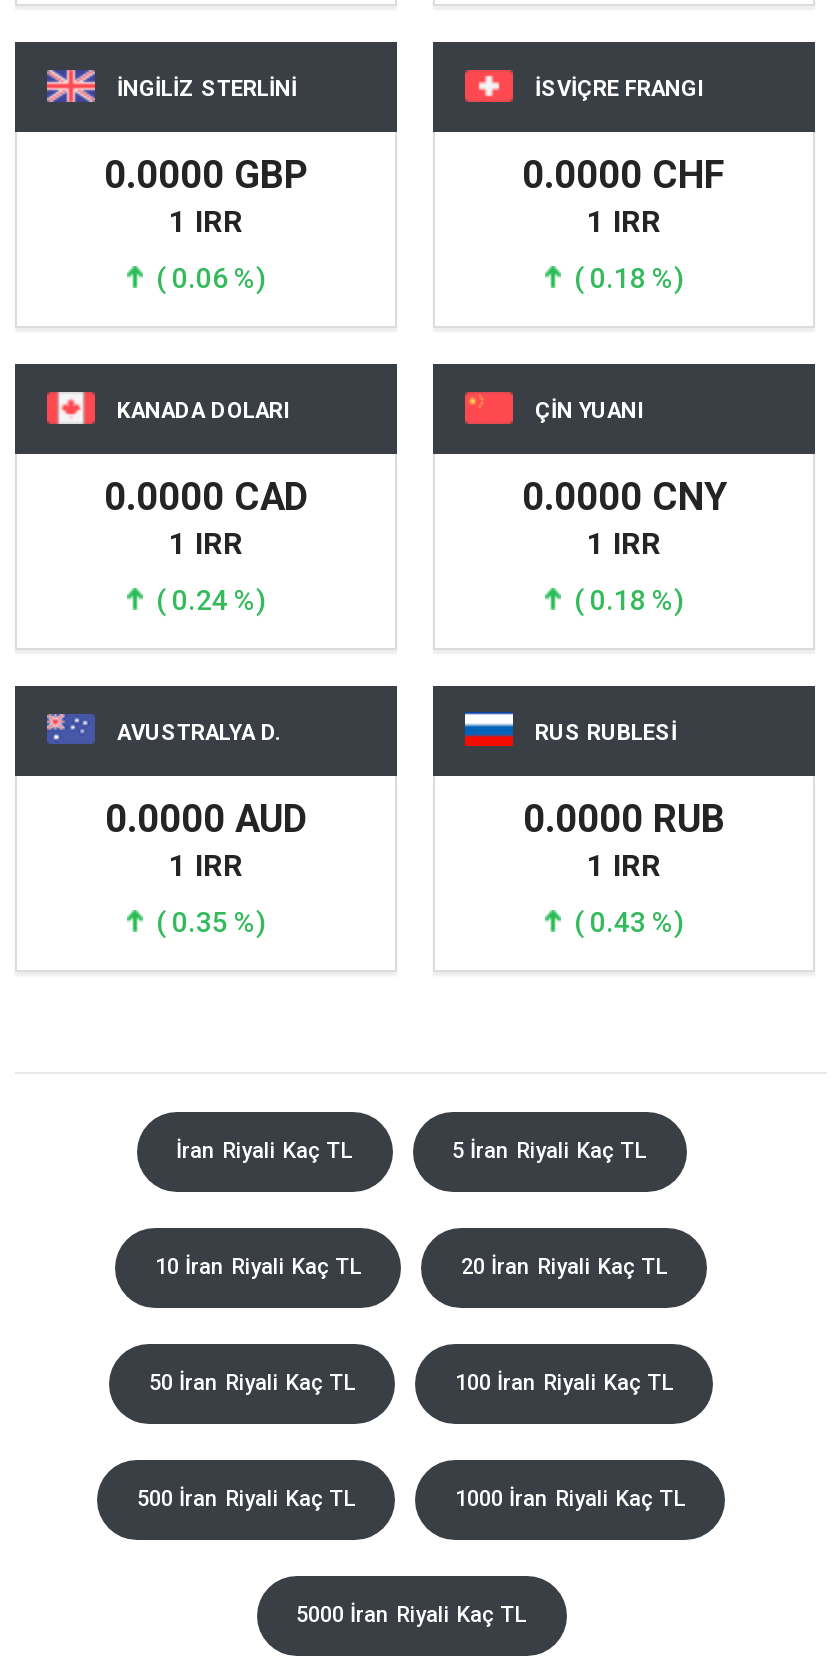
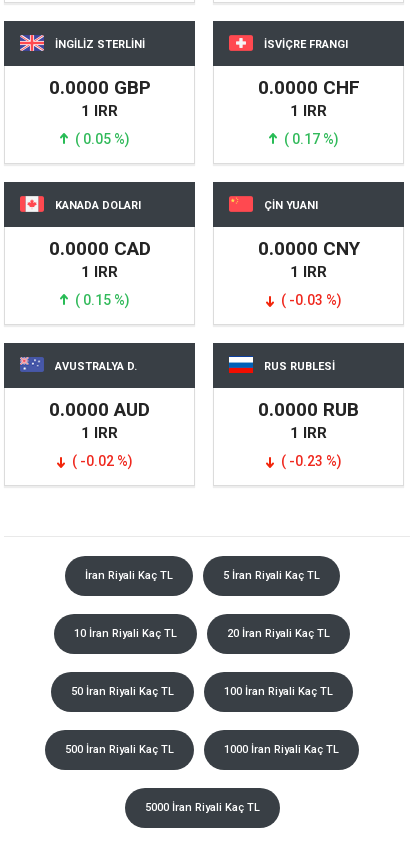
[156,262,266,294] ( 0.06 %) -> [74,131,129,147] ( 0.05 %)
[574,262,684,294] ( 0.18 %) -> [283,131,338,147] ( 0.17 %)
[156,584,266,616] ( 0.24 %) -> [74,292,129,308] ( 0.15 %)
[574,584,684,616] ( 0.18 %) -> [280,292,341,308] ( -0.03 %)
[156,906,266,938] ( 0.35 %) -> [71,453,132,469] ( -0.02 %)
[574,906,684,938] ( 0.43 %) -> [280,453,341,469] ( -0.23 %)

